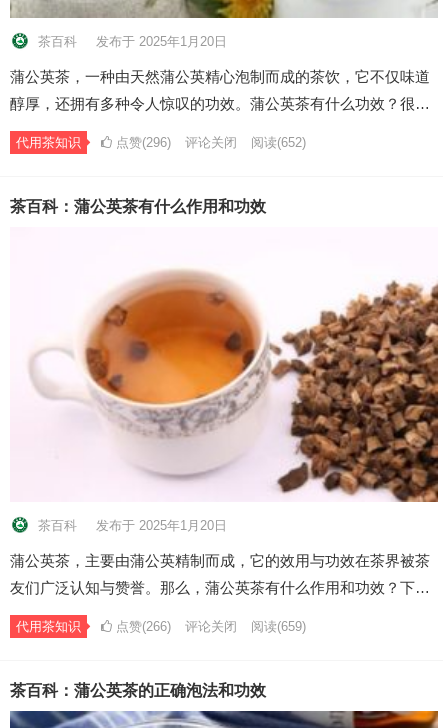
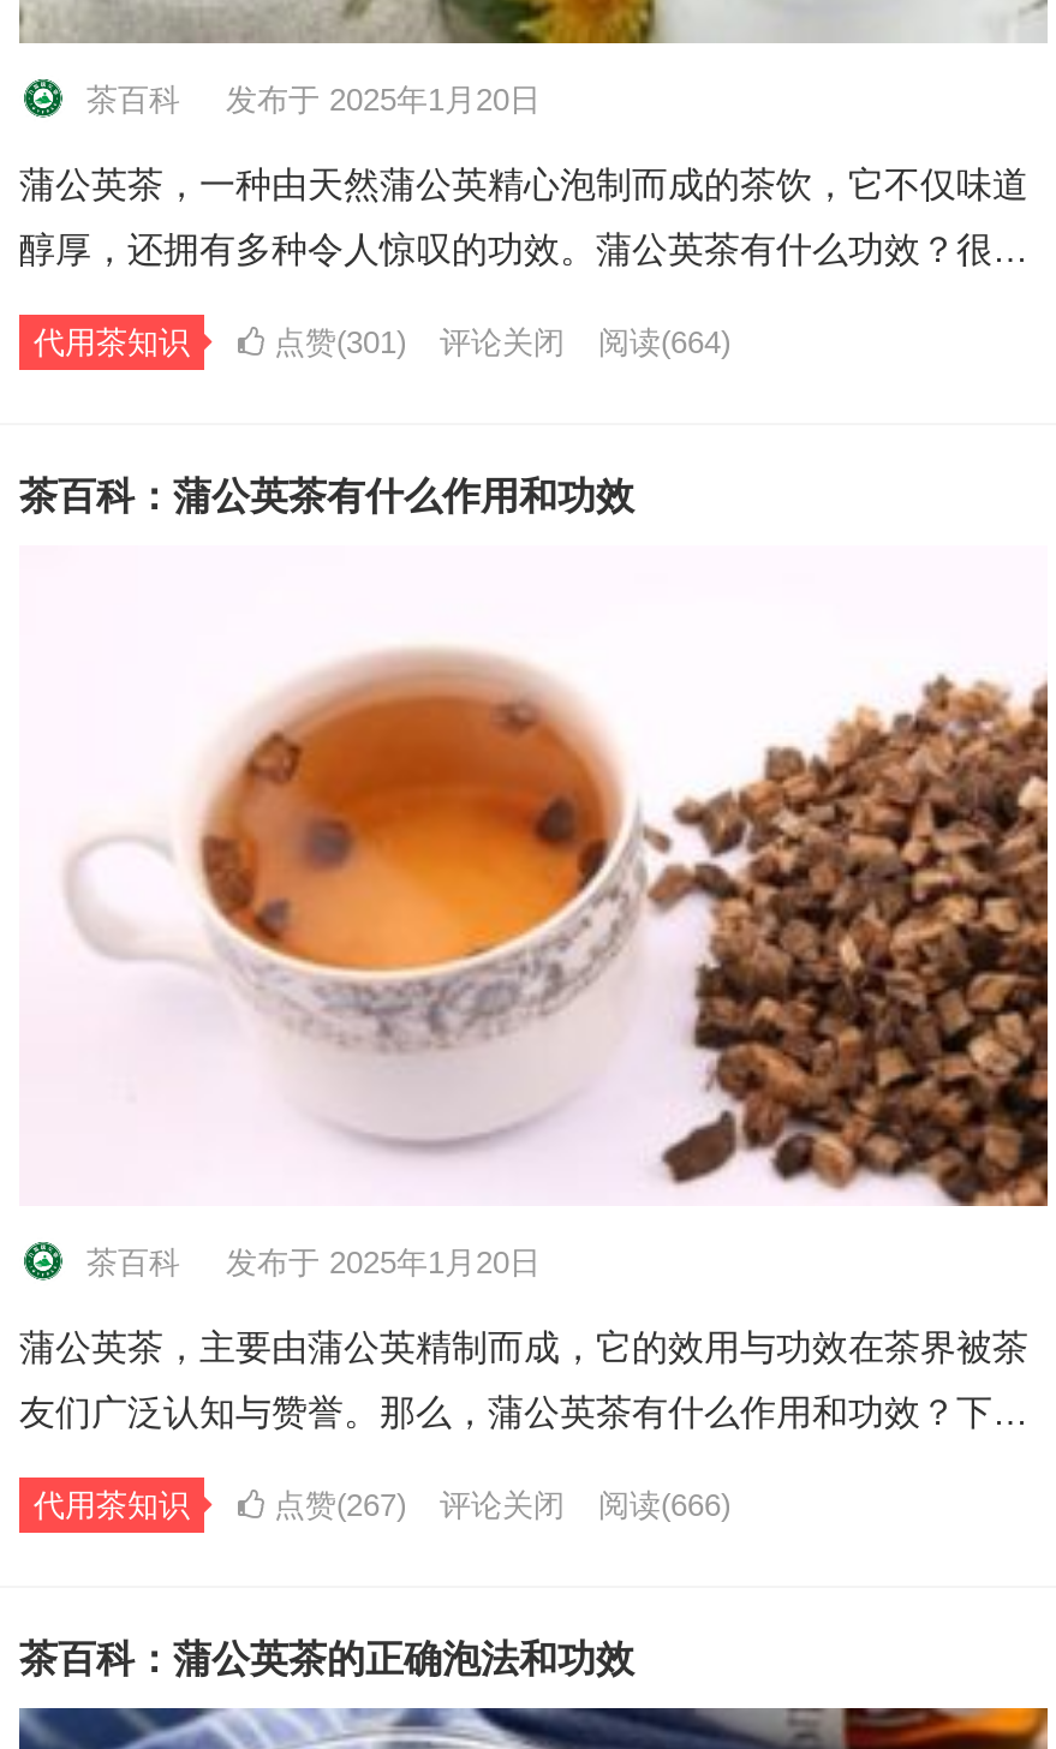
[112,135,171,150] 点赞(296) -> [264,325,406,361] 点赞(301)
[251,135,306,150] 阅读(652) -> [598,325,730,361] 阅读(664)
[112,619,171,634] 点赞(266) -> [264,1488,406,1524] 点赞(267)
[251,619,306,634] 阅读(659) -> [598,1488,730,1524] 阅读(666)

